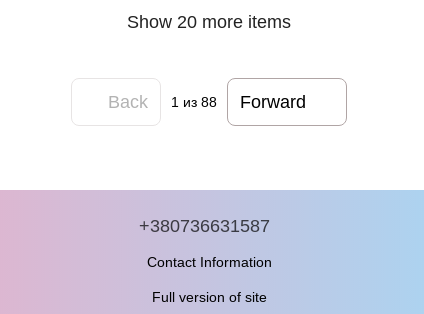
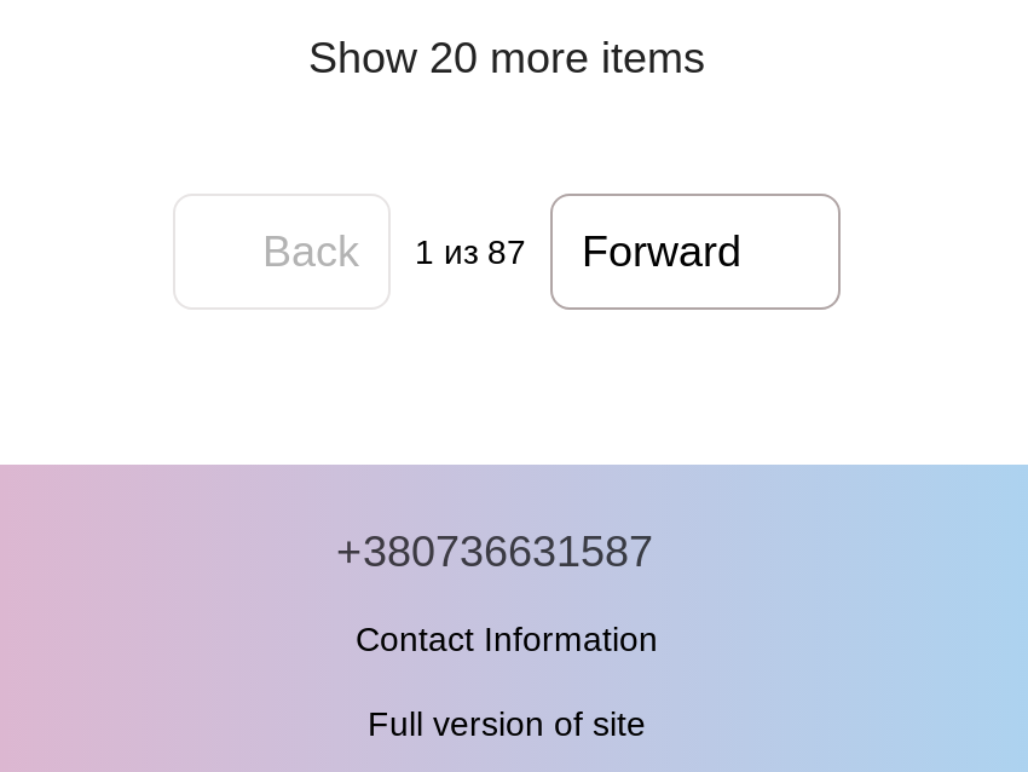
[108,91,306,111] Back 1 из 88 Forward -> [262,226,741,275] Back 1 из 87 Forward

